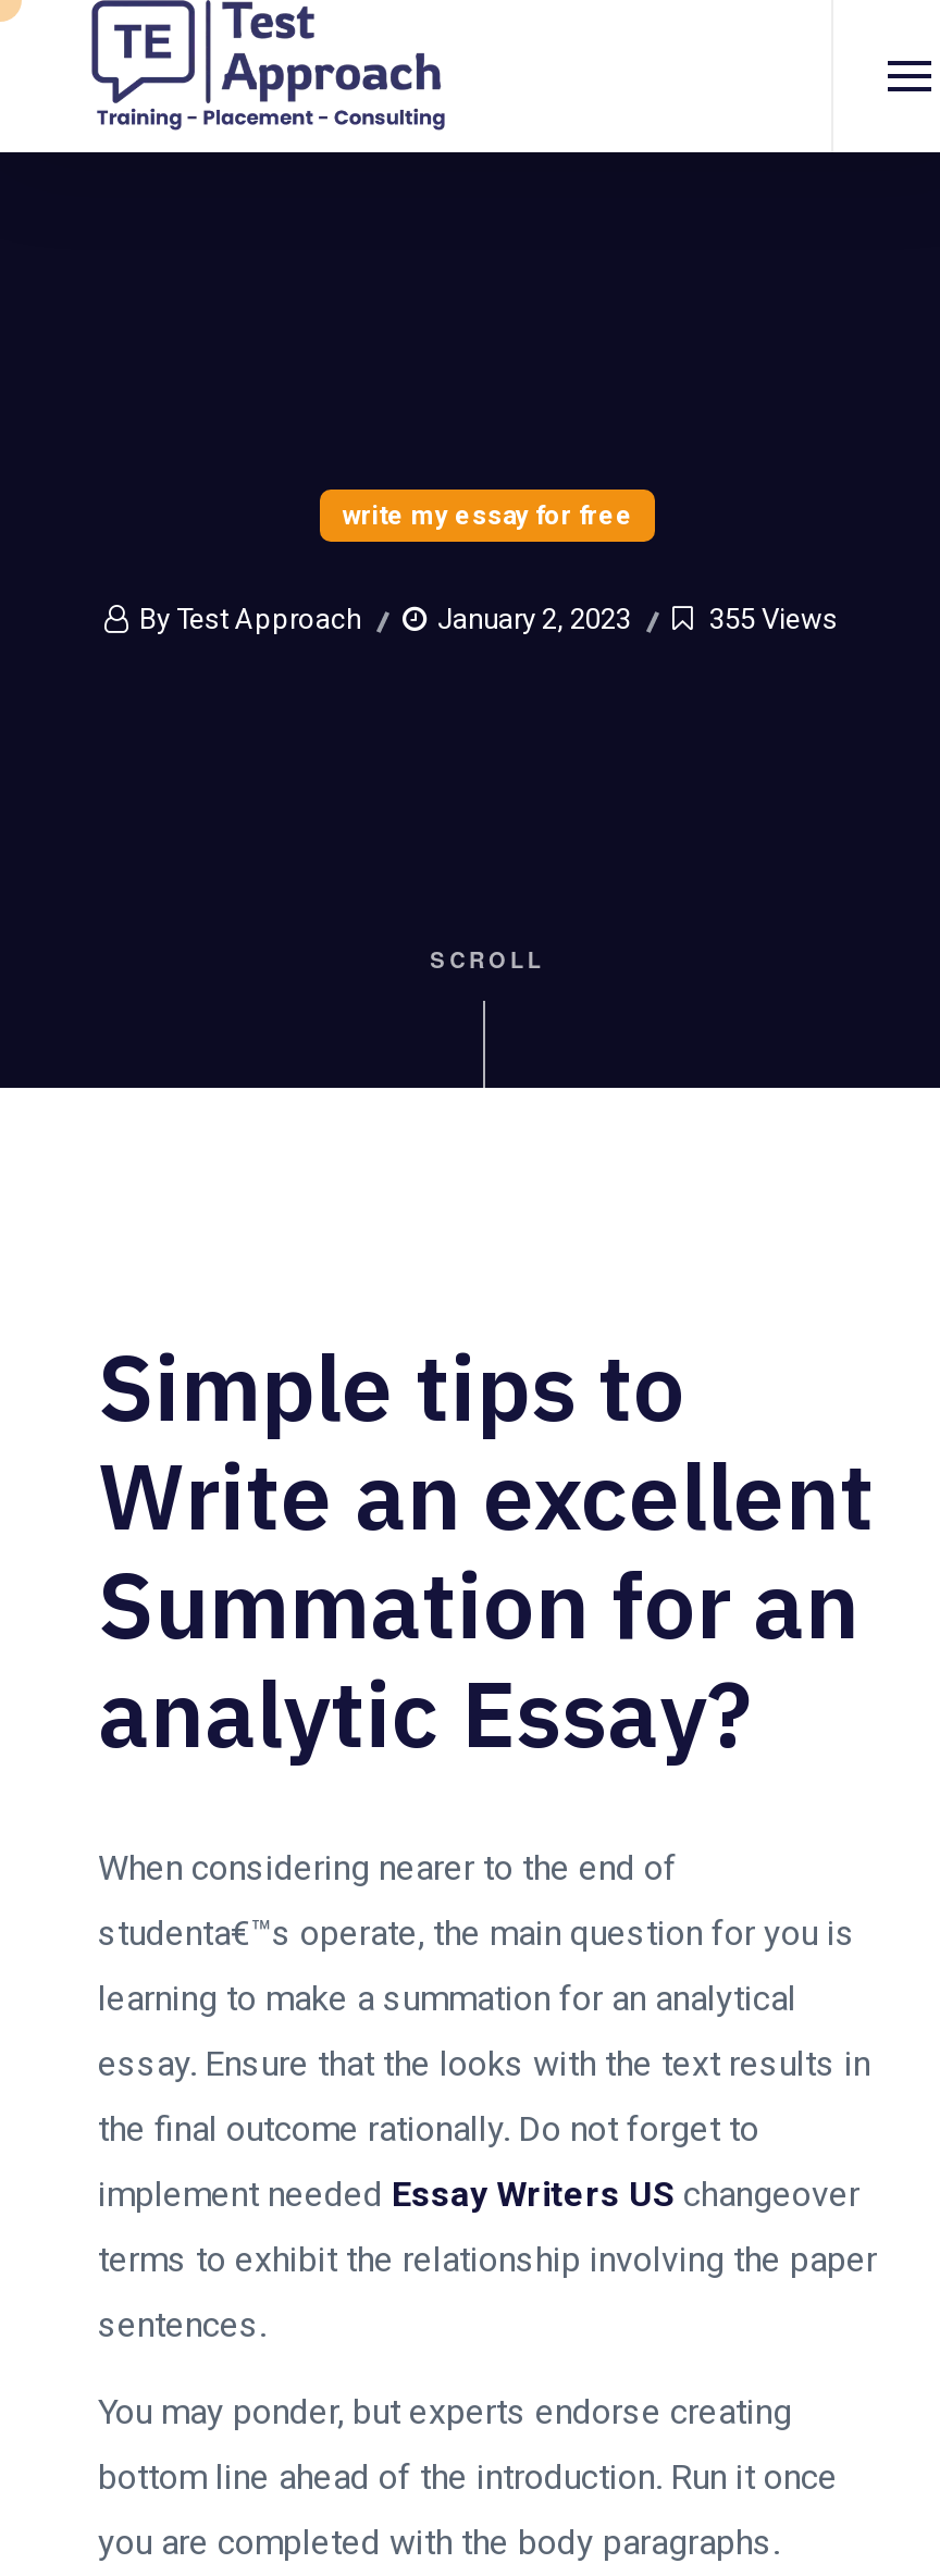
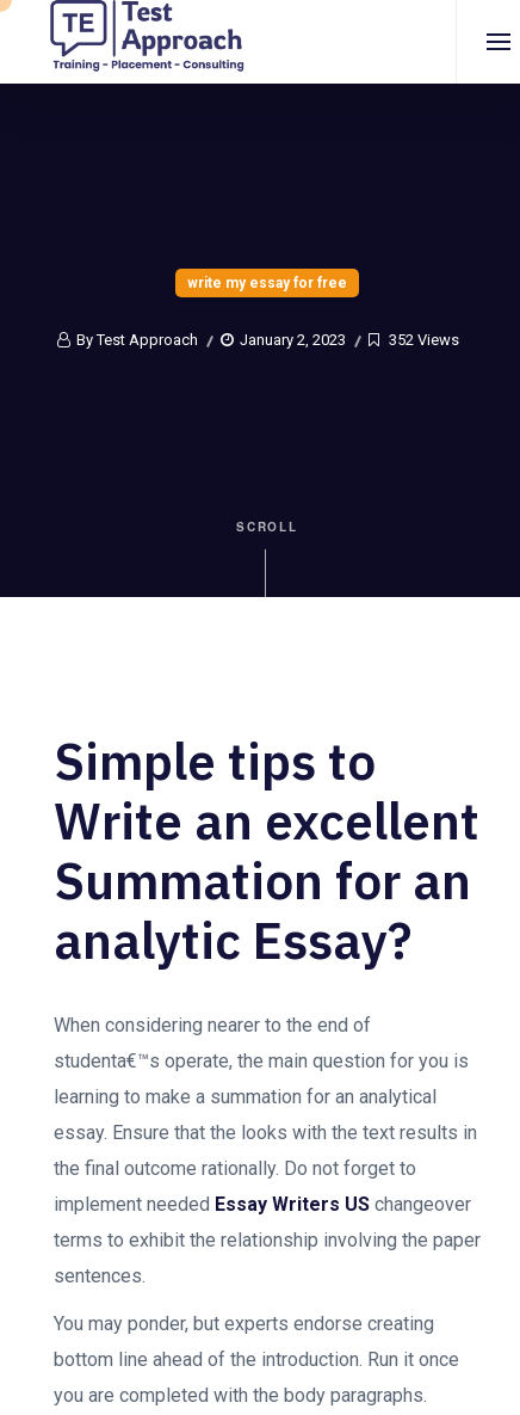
[703,603,838,635] 355 Views -> [385,331,459,349] 352 Views

